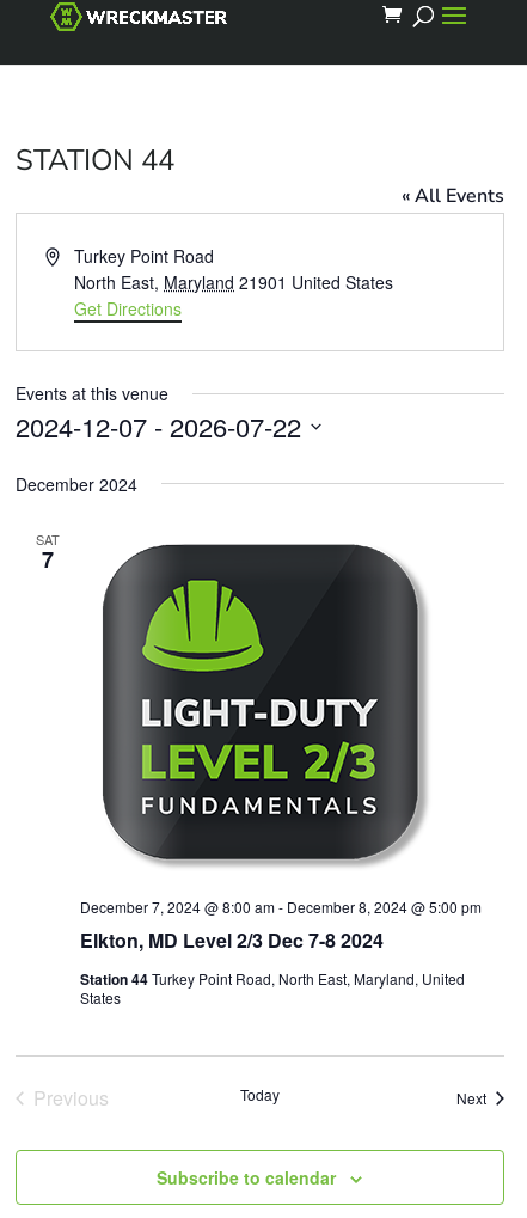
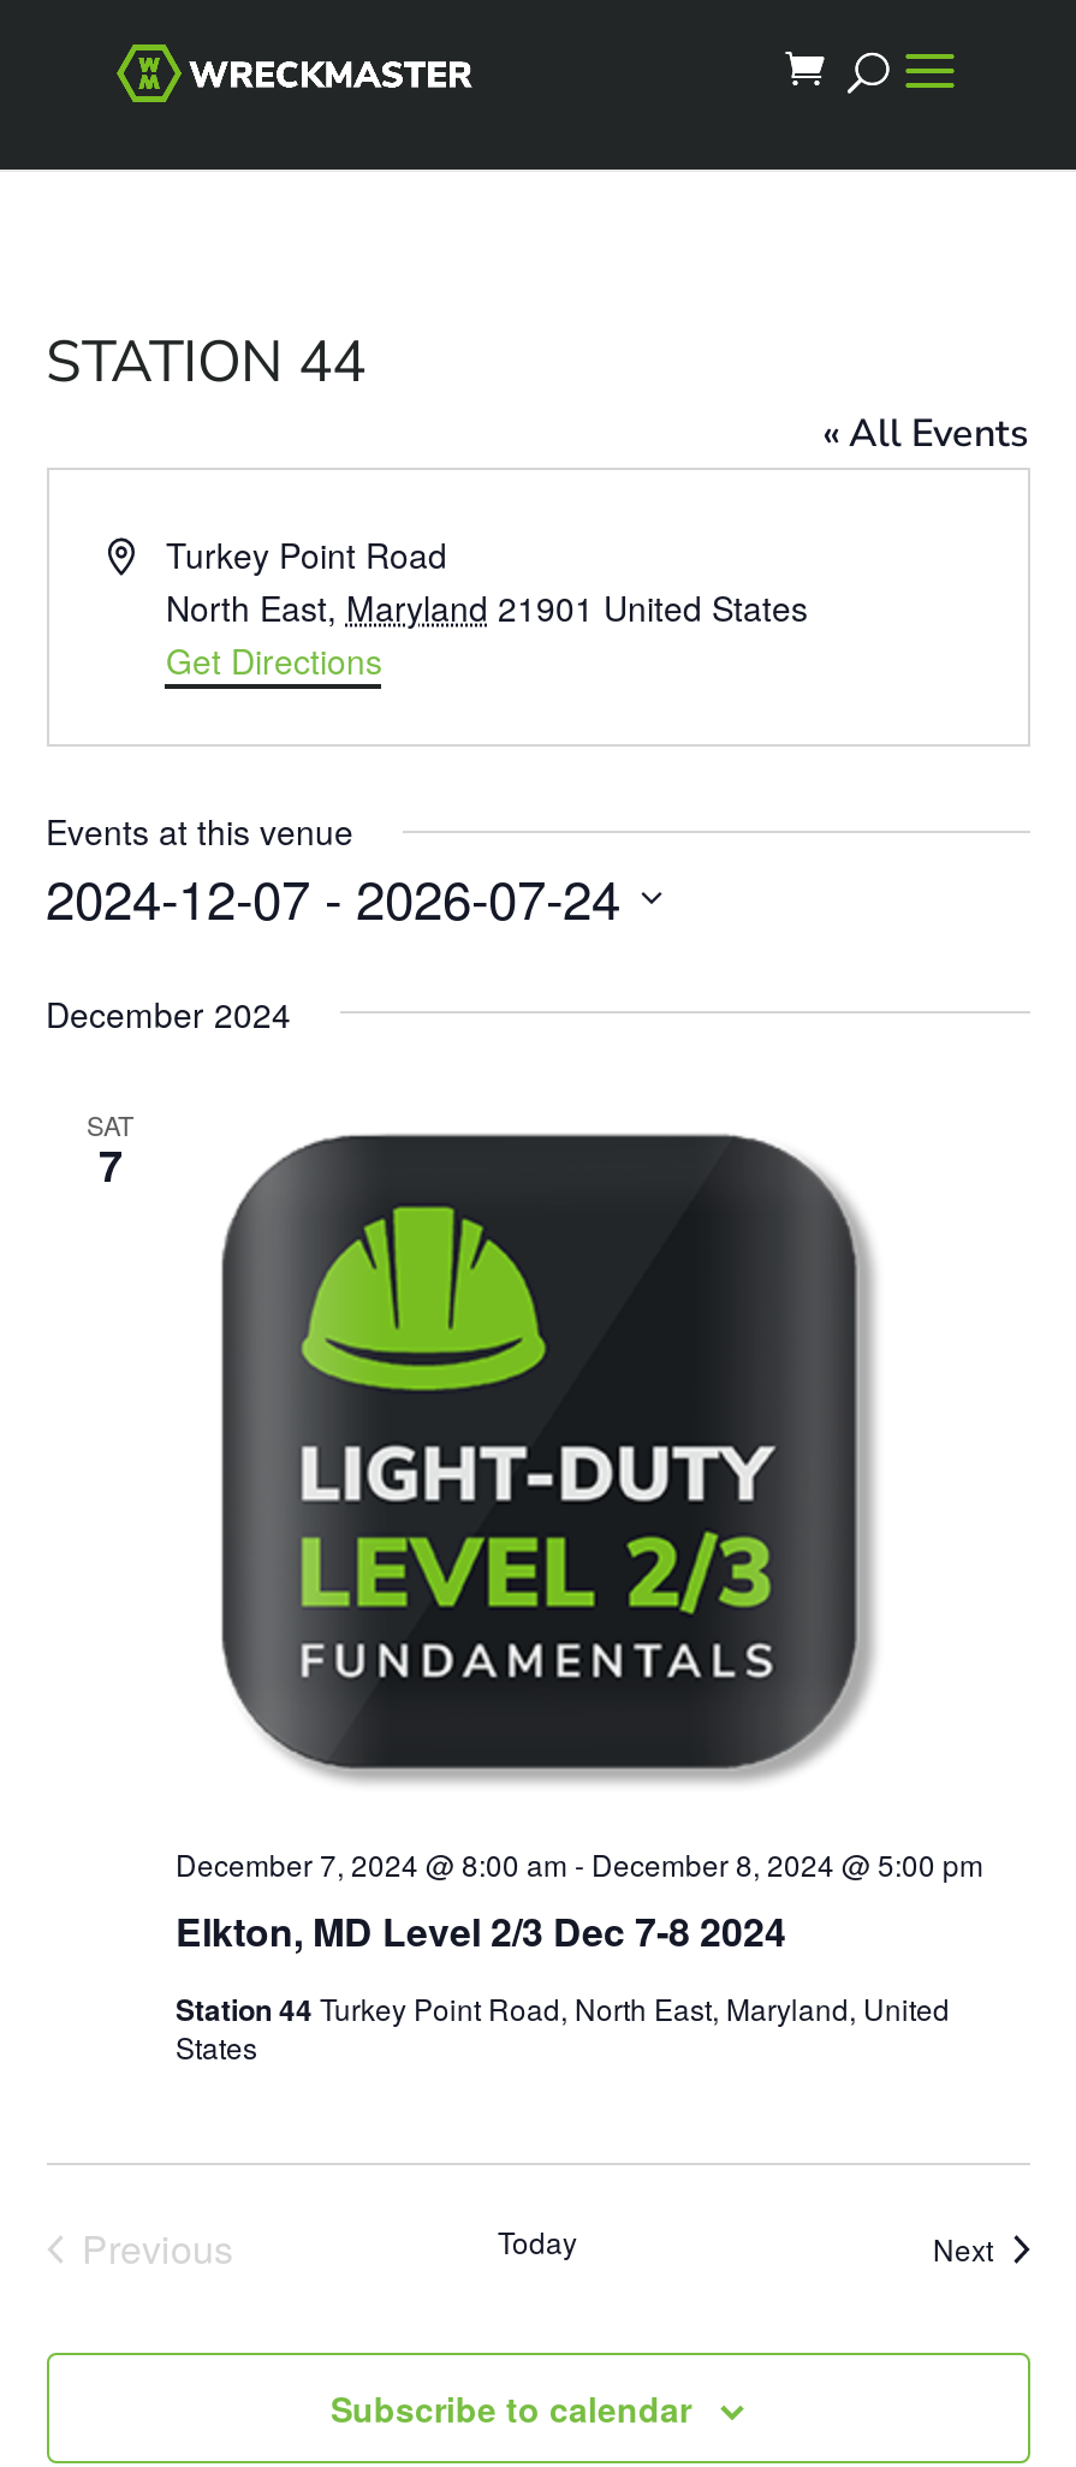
[15,408,301,445] 2024-12-07 - 2026-07-22 -> [46,860,620,934] 2024-12-07 - 2026-07-24

